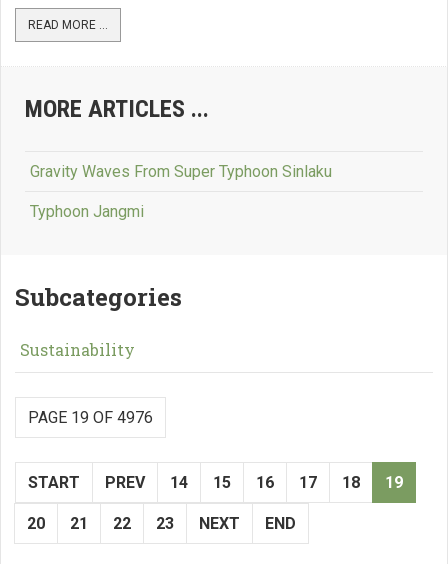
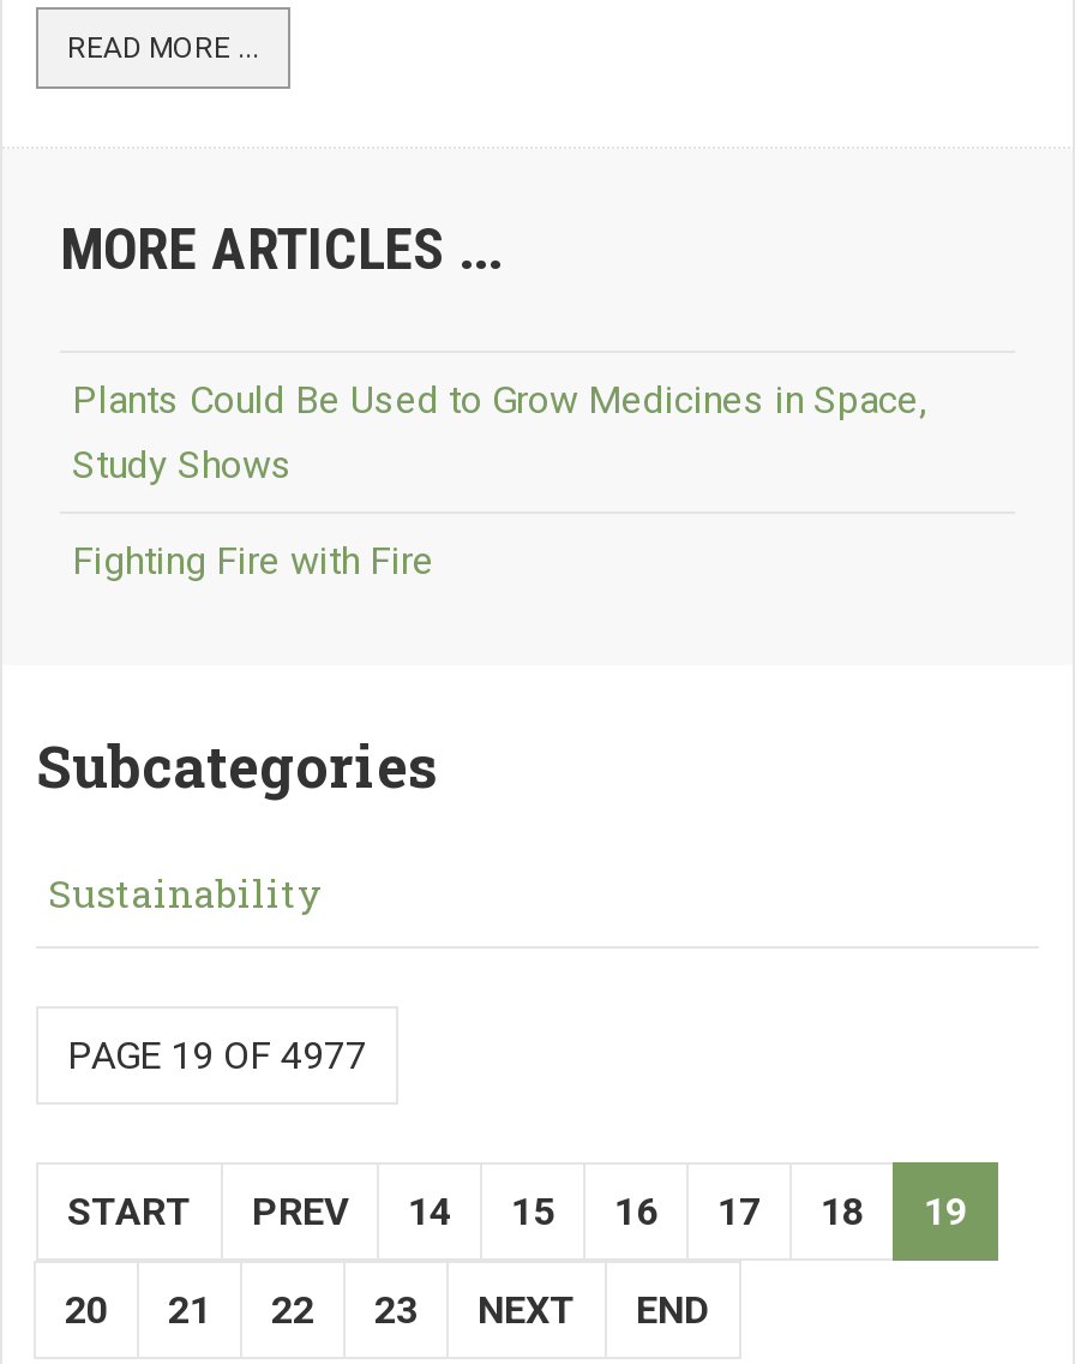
[30,162,332,181] Gravity Waves From Super Typhoon Sinlaku -> [72,377,926,487] Plants Could Be Used to Grow Medicines in Space, | Study Shows
[30,202,144,221] Typhoon Jangmi -> [72,537,434,583] Fighting Fire with Fire
[28,408,153,427] PAGE 19 OF 4976 -> [67,1032,367,1078] PAGE 19 OF 4977

